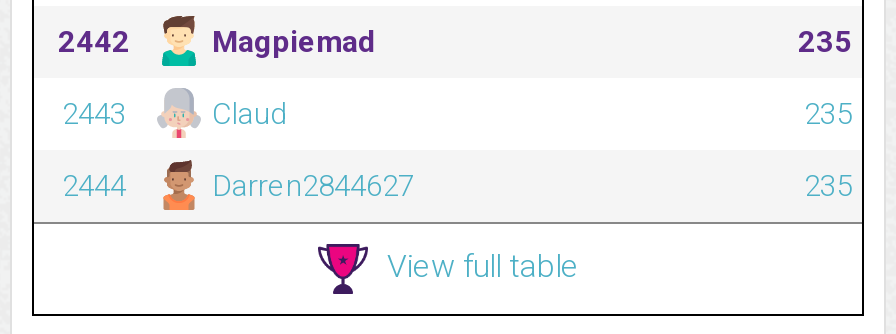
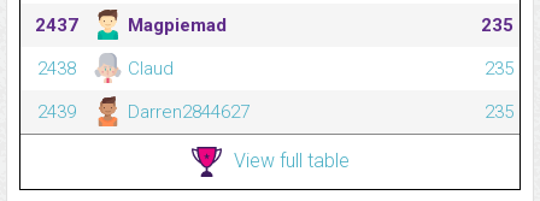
[58,24,130,60] 2442 -> [35,14,78,36] 2437
[62,96,126,132] 2443 -> [37,58,76,79] 2438
[62,168,126,204] 2444 -> [37,101,76,123] 2439

